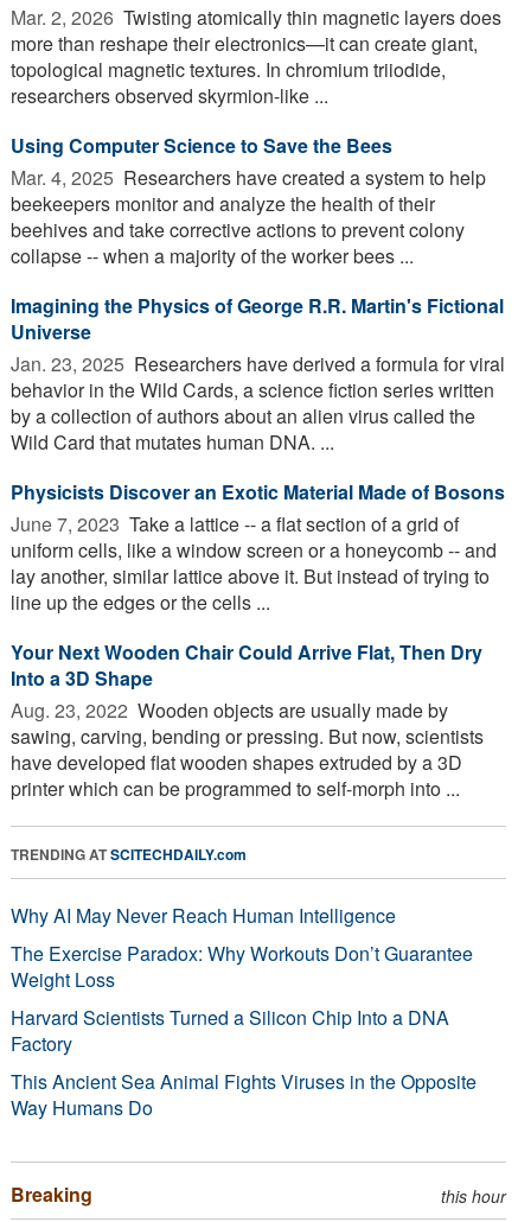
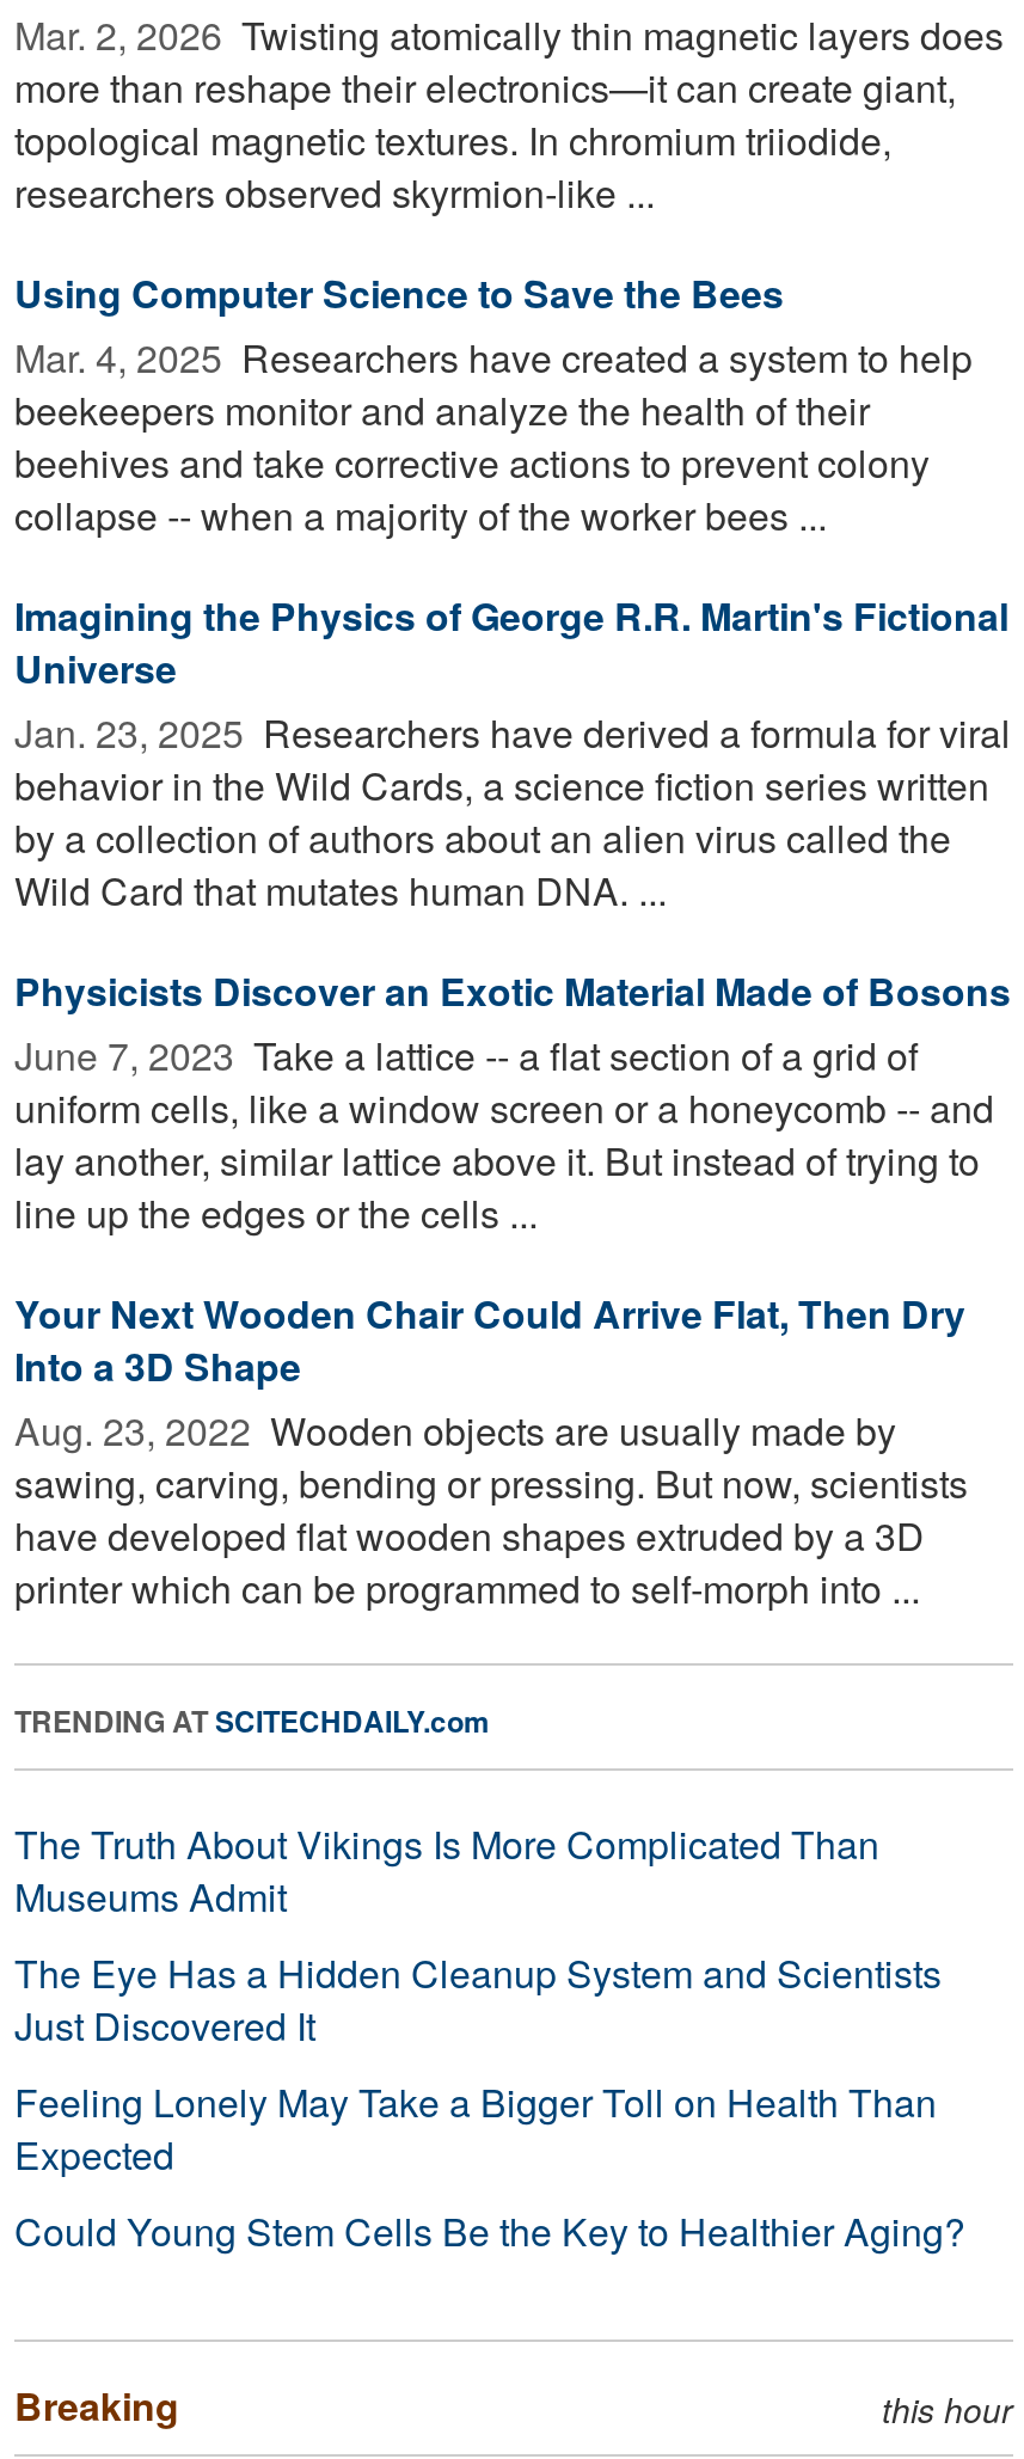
[11,901,477,1121] Why AI May Never Reach Human Intelligence | The Exercise Paradox: Why Workouts Don’t Guarantee | Weight Loss | Harvard Scientists Turned a Silicon Chip Into a DNA | Factory | This Ancient Sea Animal Fights Viruses in the Opposite | Way Humans Do -> [14,1816,965,2258] The Truth About Vikings Is More Complicated Than | Museums Admit | The Eye Has a Hidden Cleanup System and Scientists | Just Discovered It | Feeling Lonely May Take a Bigger Toll on Health Than | Expected | Could Young Stem Cells Be the Key to Healthier Aging?

